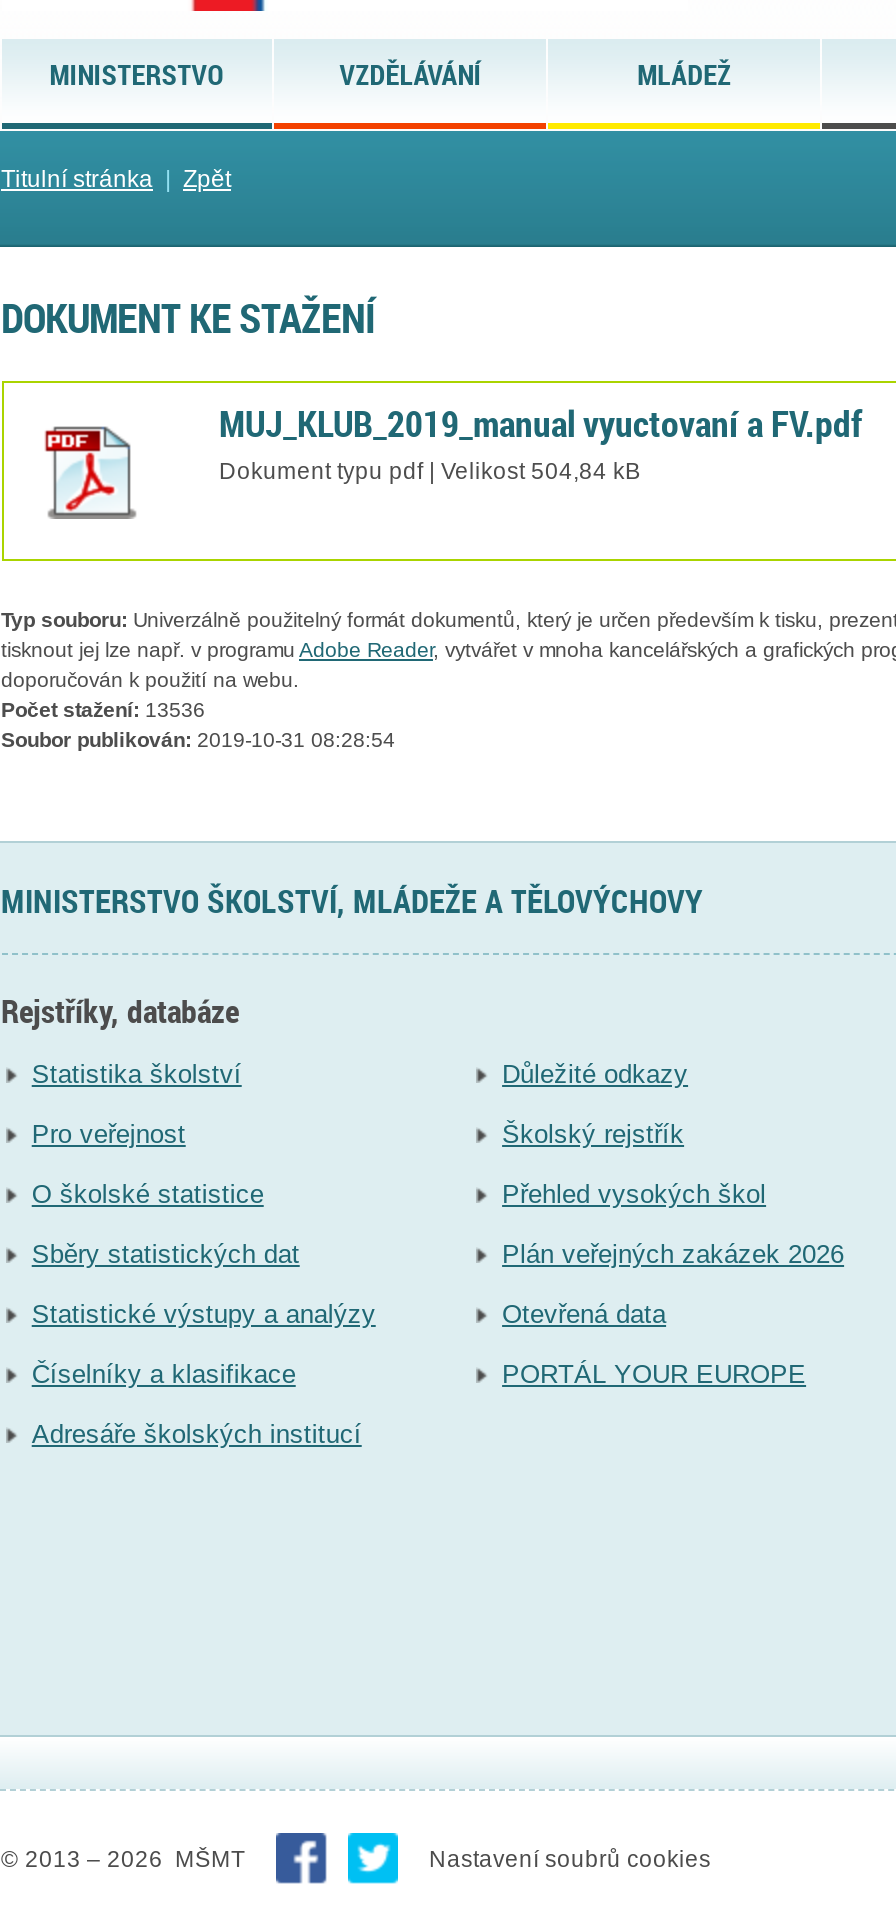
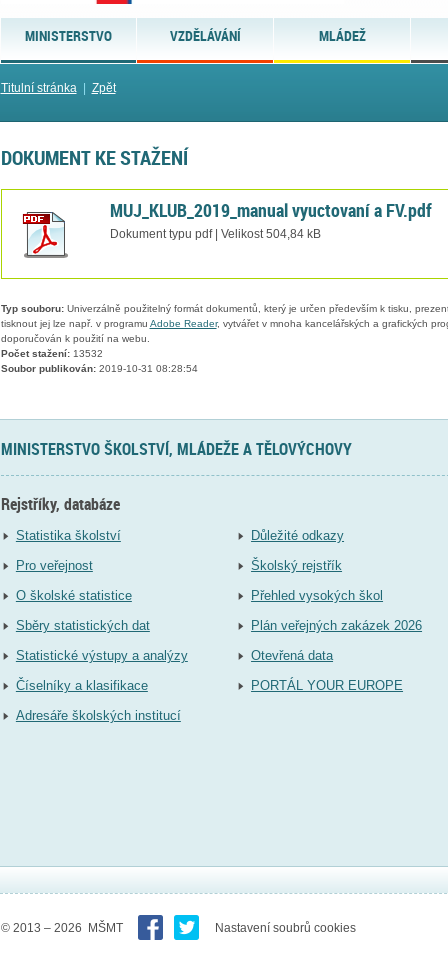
[1,700,205,722] Počet stažení: 13536 -> [0,348,102,359] Počet stažení: 13532

